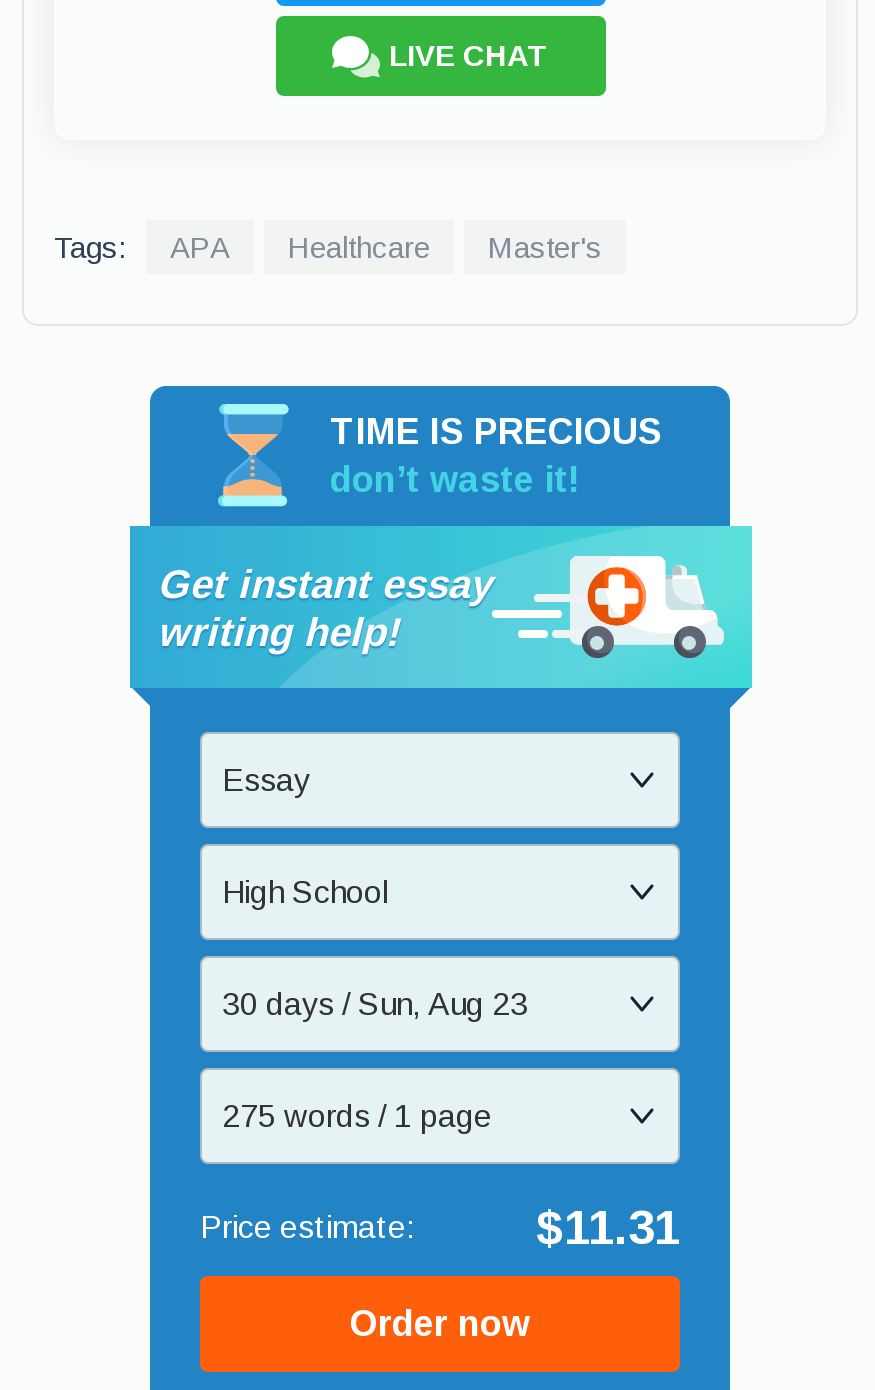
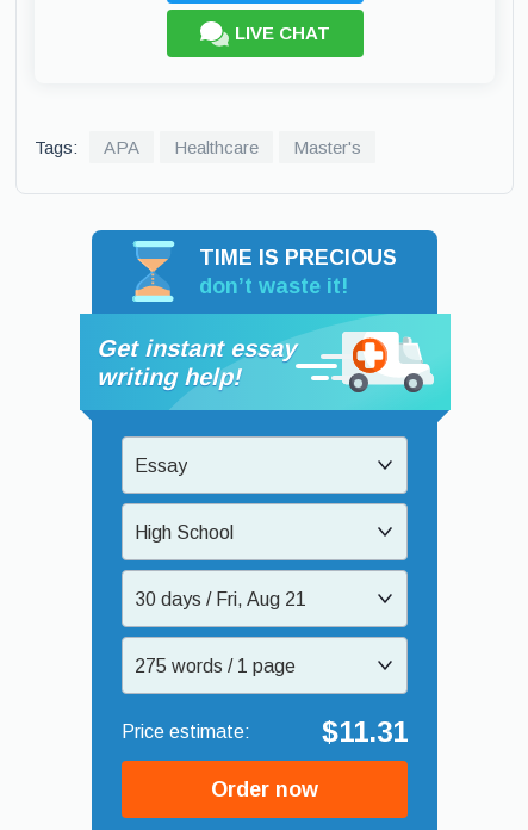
[222,987,528,1021] 30 days / Sun, Aug 23 -> [135,589,306,609] 30 days / Fri, Aug 21

